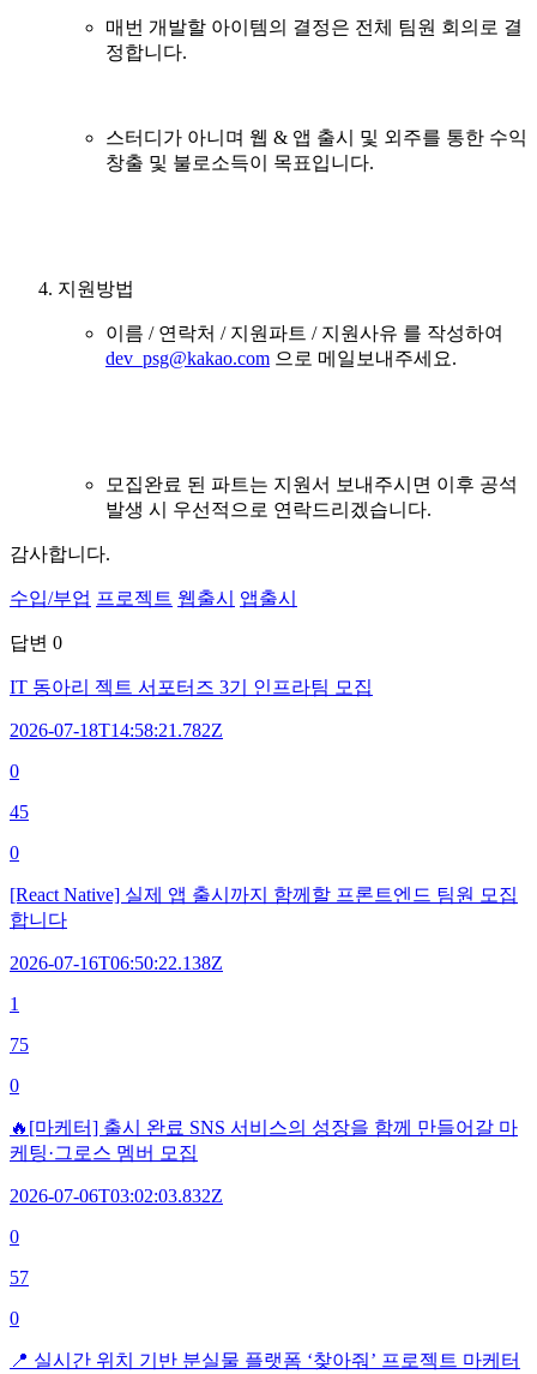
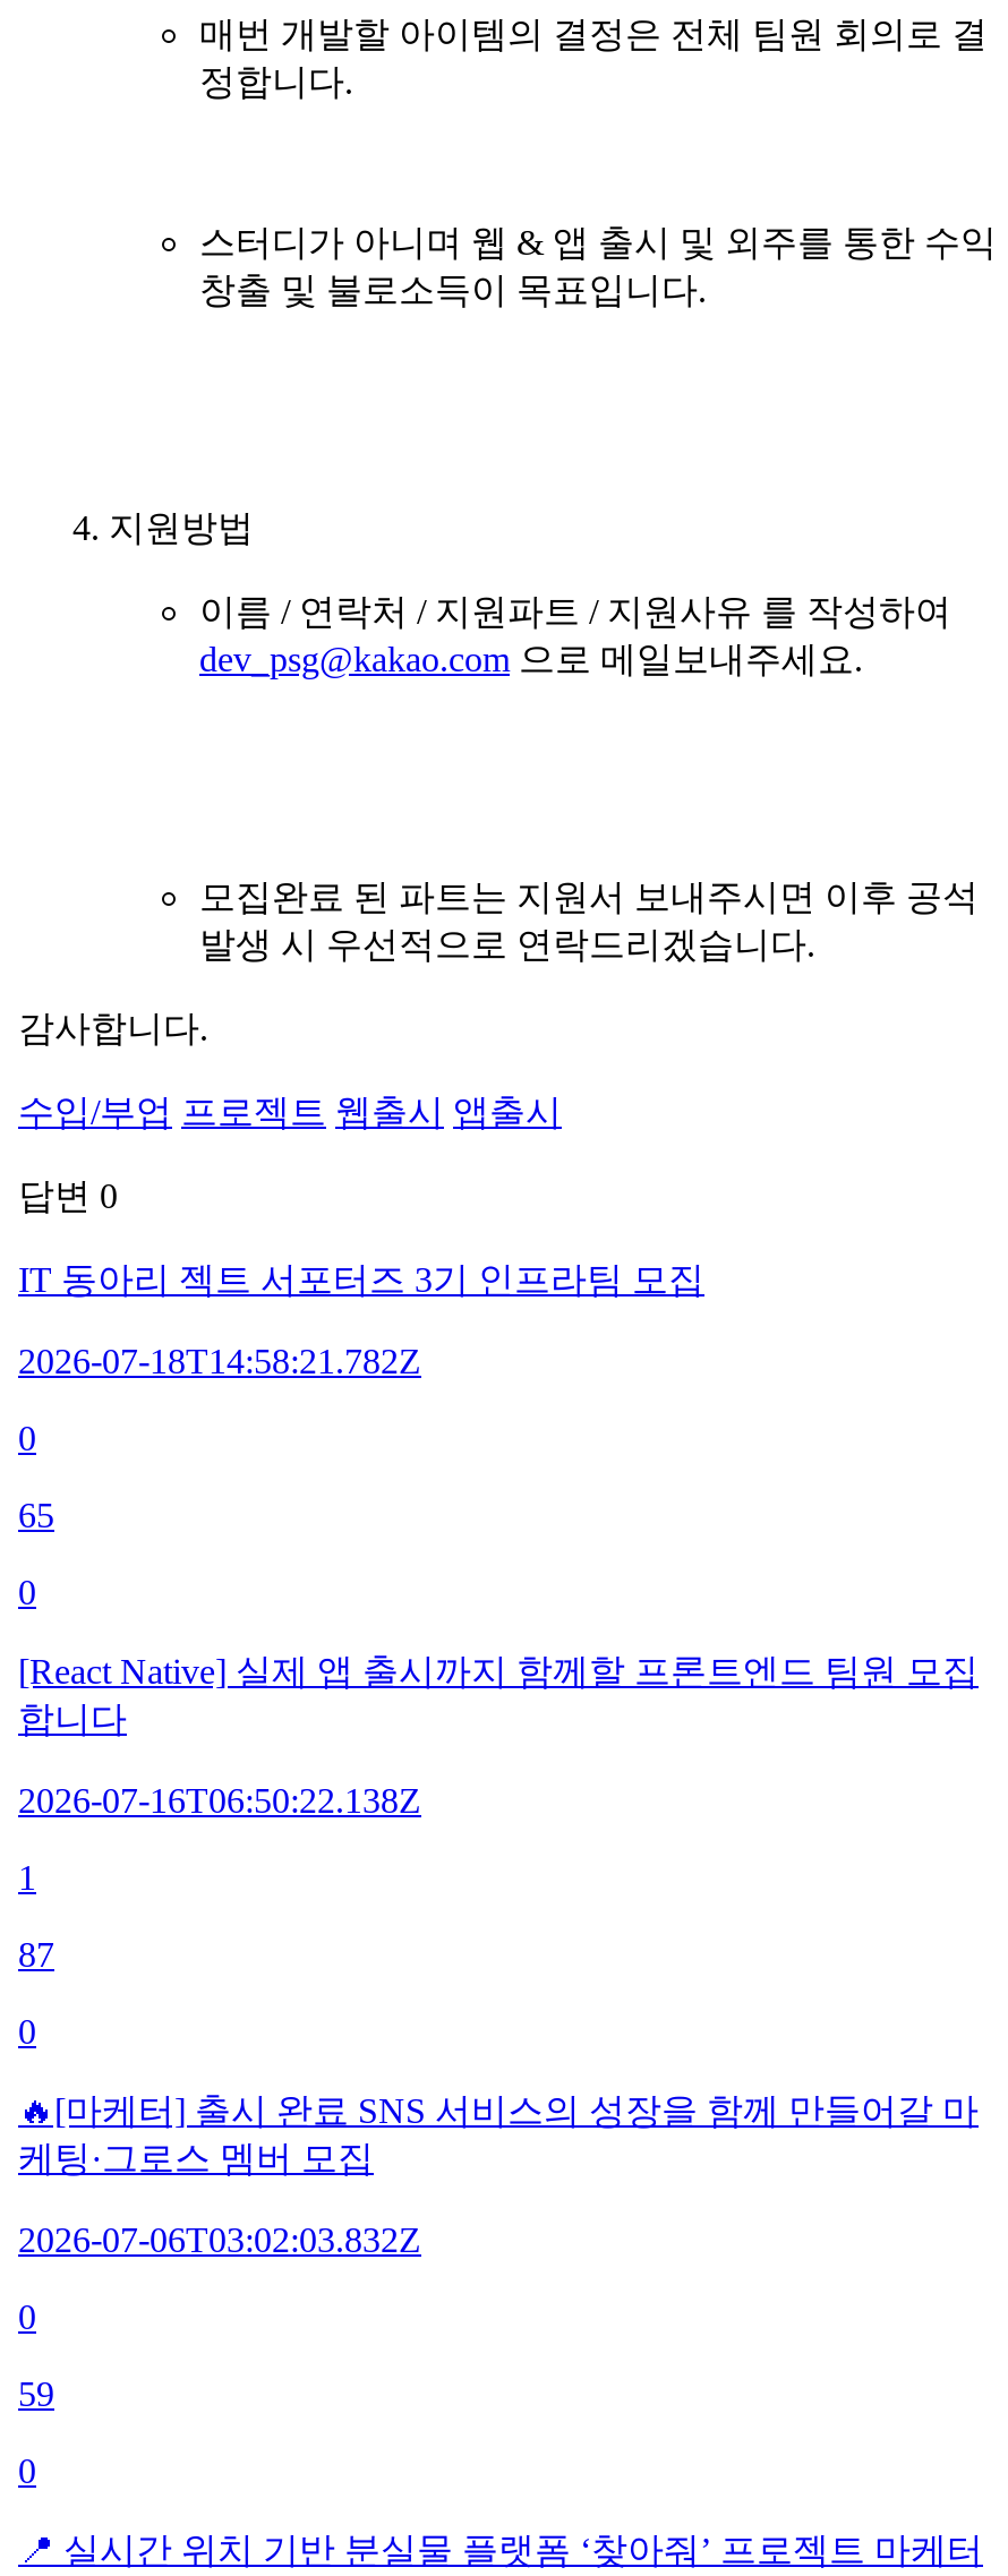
[10,801,29,822] 45 -> [18,1496,54,1534] 65
[10,1034,29,1055] 75 -> [18,1935,54,1973] 87
[10,1267,29,1287] 57 -> [18,2374,54,2413] 59

